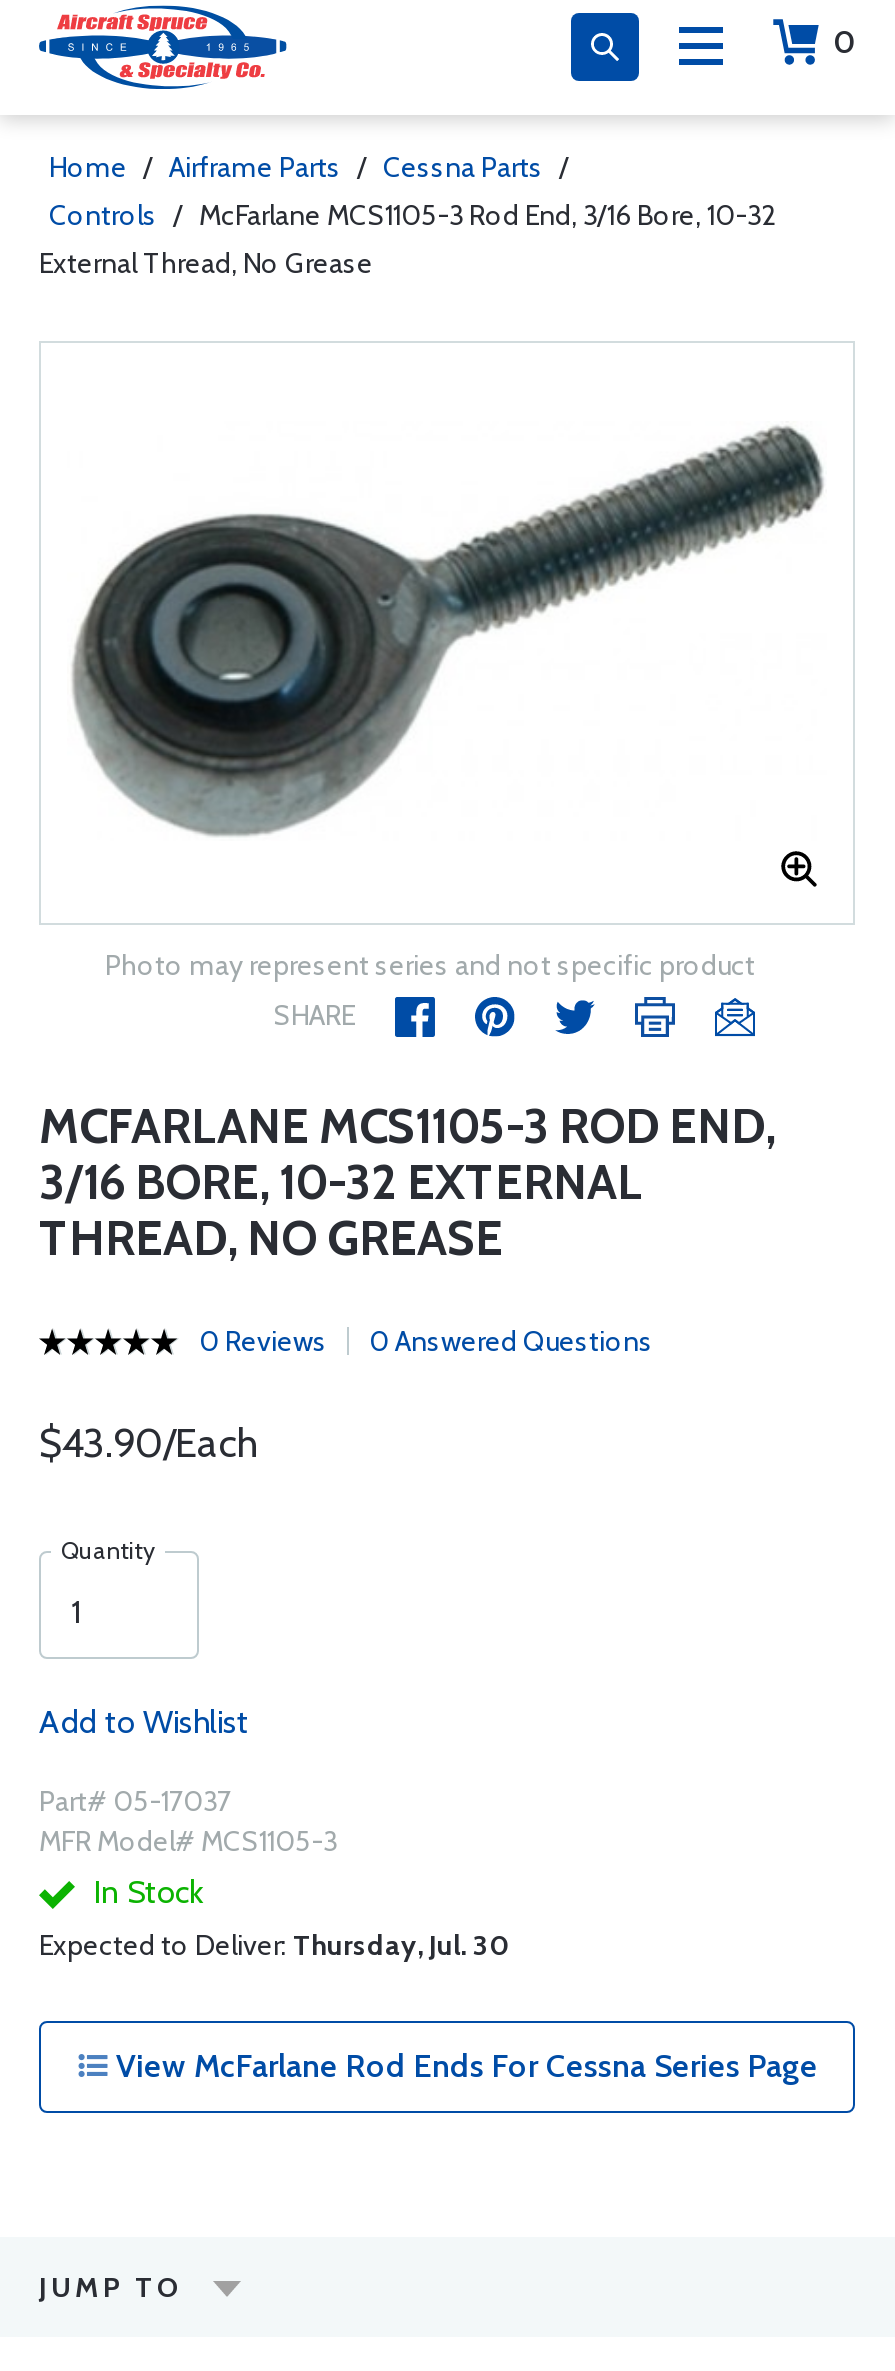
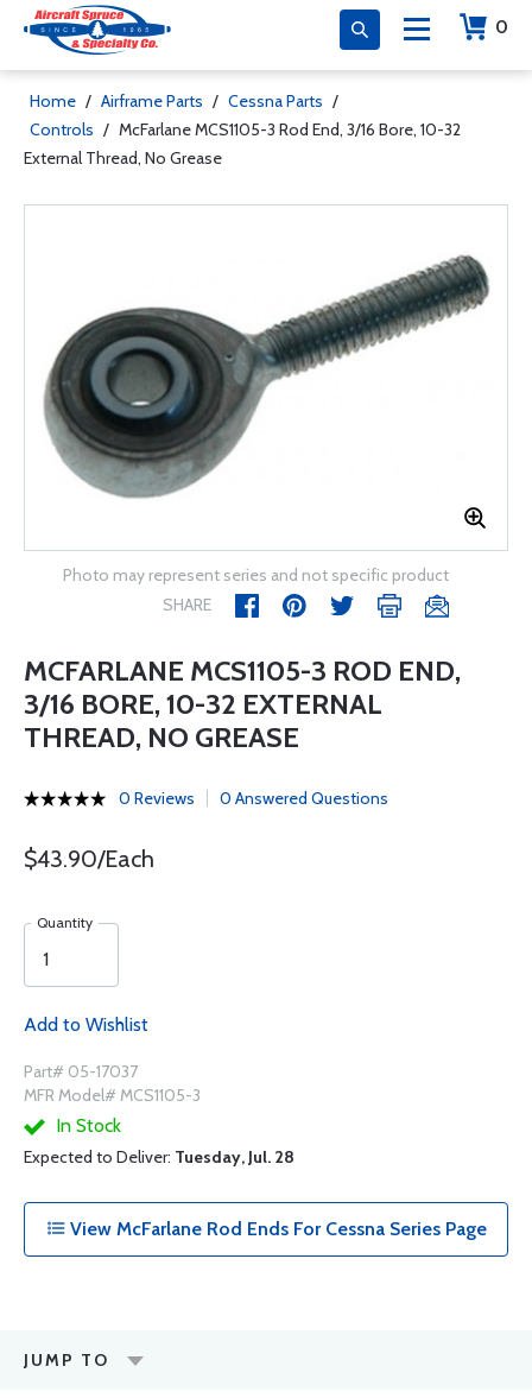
[39,1927,509,1963] Expected to Deliver: Thursday, Jul. 30 -> [24,1146,294,1168] Expected to Deliver: Tuesday, Jul. 28

